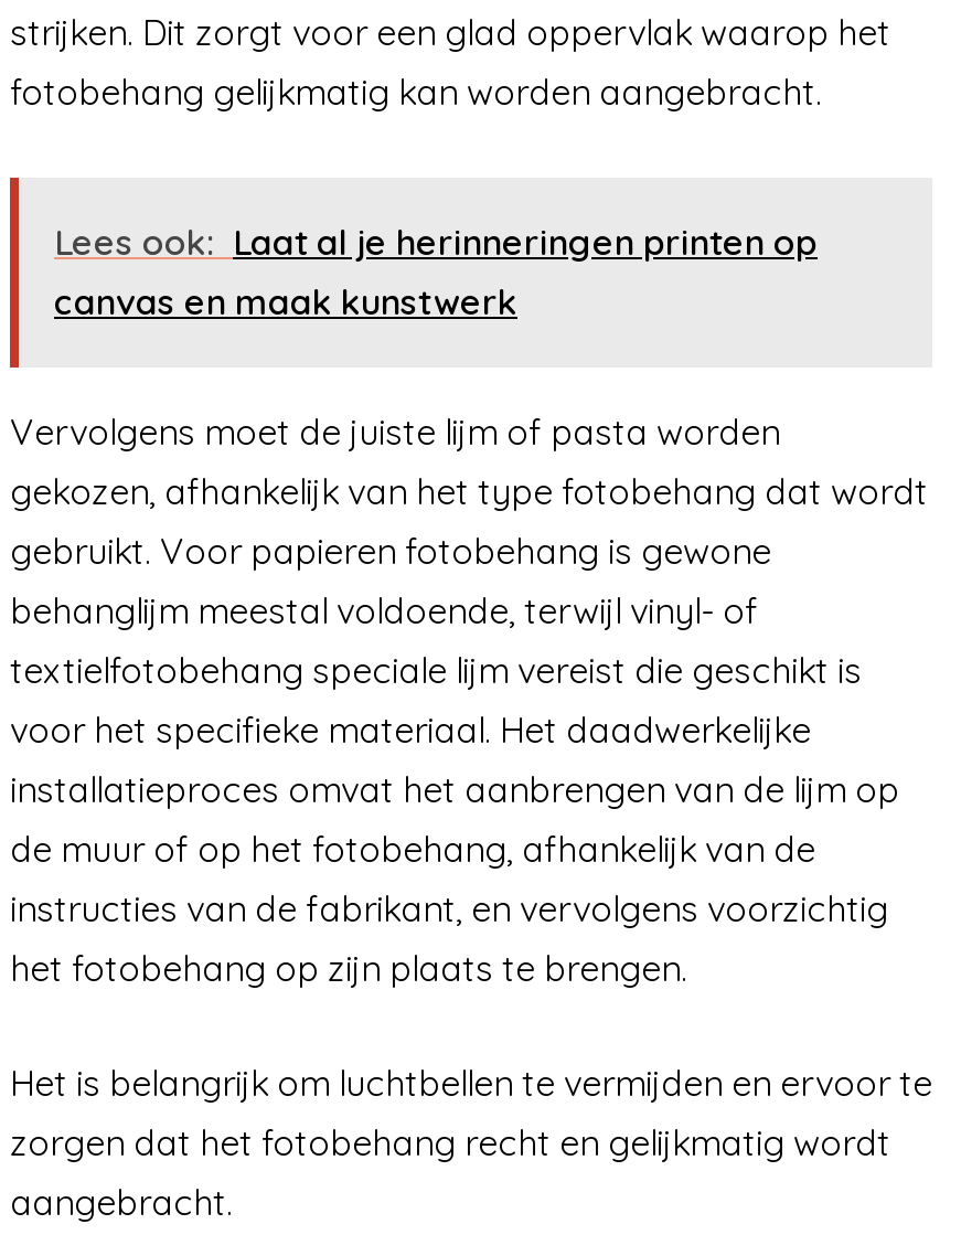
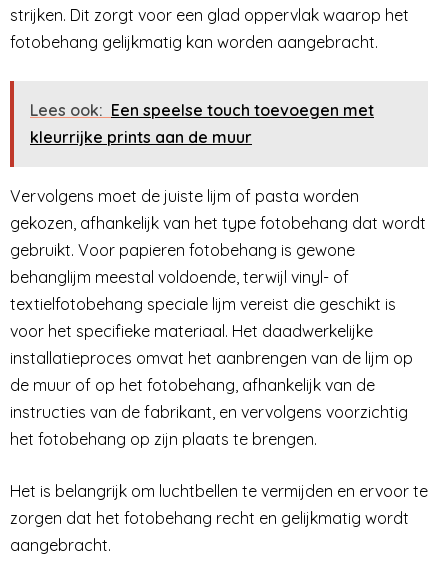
[54,221,818,324] Lees ook: Laat al je herinneringen printen op | canvas en maak kunstwerk -> [30,100,374,147] Lees ook: Een speelse touch toevoegen met | kleurrijke prints aan de muur

